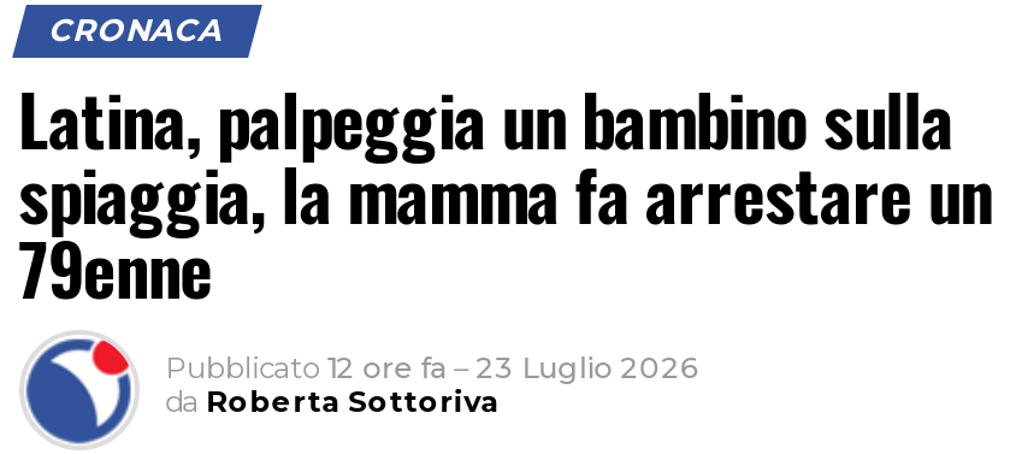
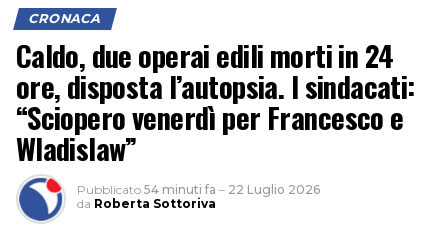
[19,67,992,385] Latina, palpeggia un bambino sulla | spiaggia, la mamma fa arrestare un | 79enne | Pubblicato 12 ore fa – 23 Luglio 2026 -> [16,34,415,197] Caldo, due operai edili morti in 24 | ore, disposta l’autopsia. I sindacati: | “Sciopero venerdì per Francesco e | Wladislaw” | Pubblicato 54 minuti fa – 22 Luglio 2026

